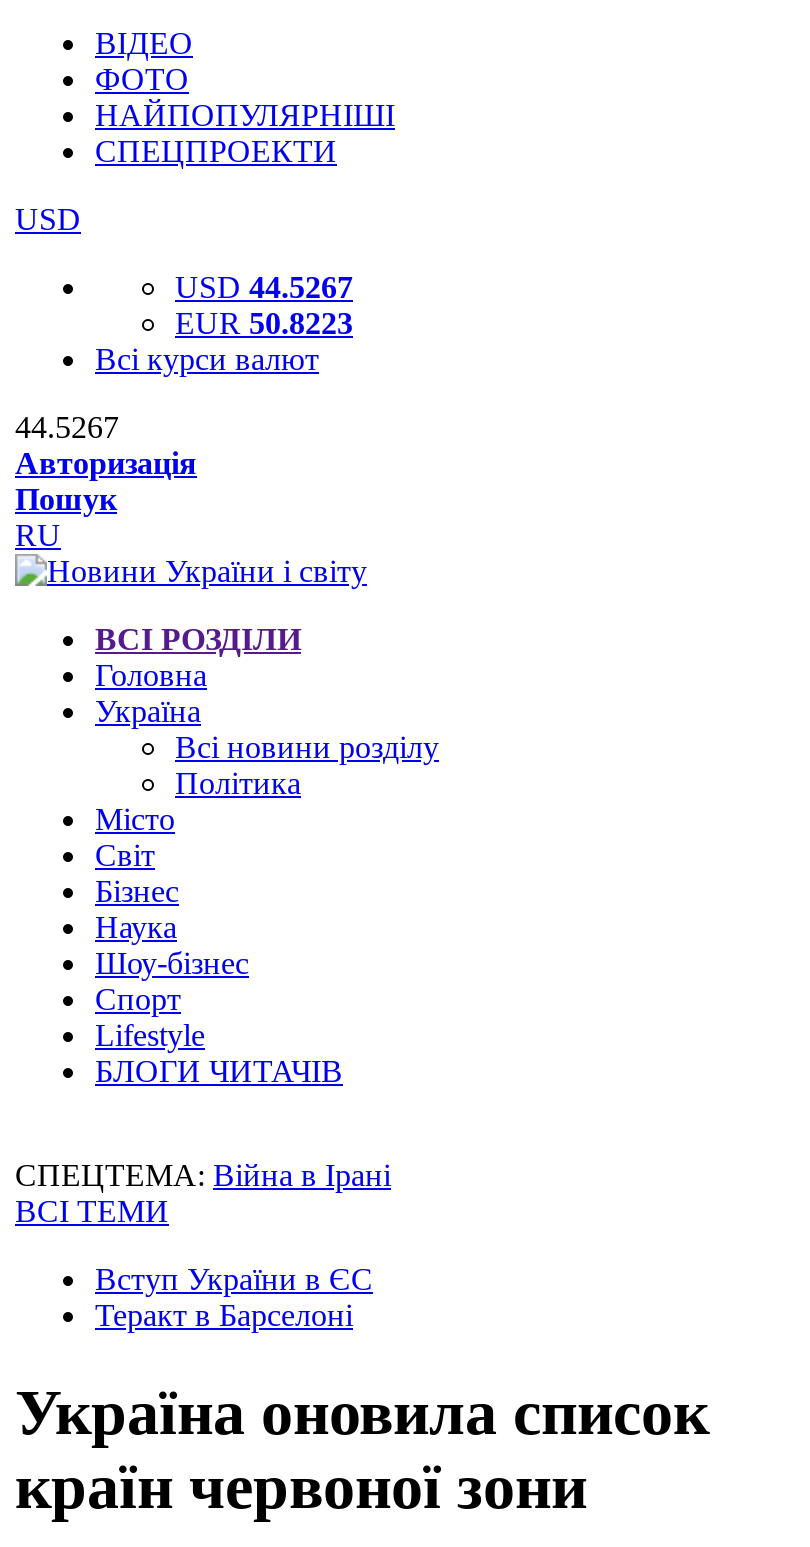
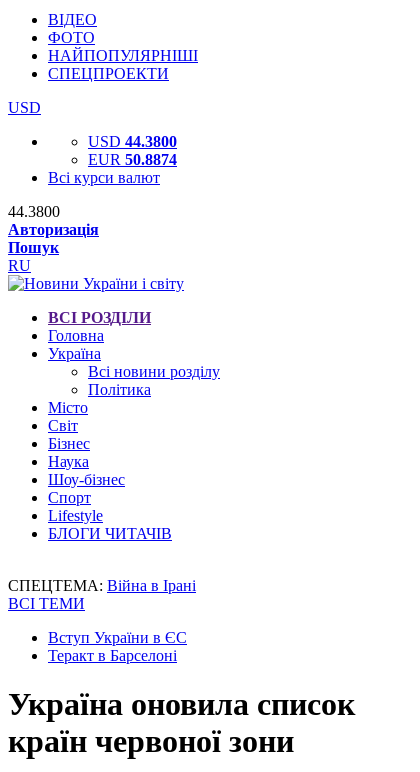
[175,270,353,304] USD 44.5267 -> [88,133,177,150] USD 44.3800
[175,306,353,340] EUR 50.8223 -> [88,151,177,168] EUR 50.8874
[15,410,119,444] 44.5267 -> [8,203,60,220] 44.3800

